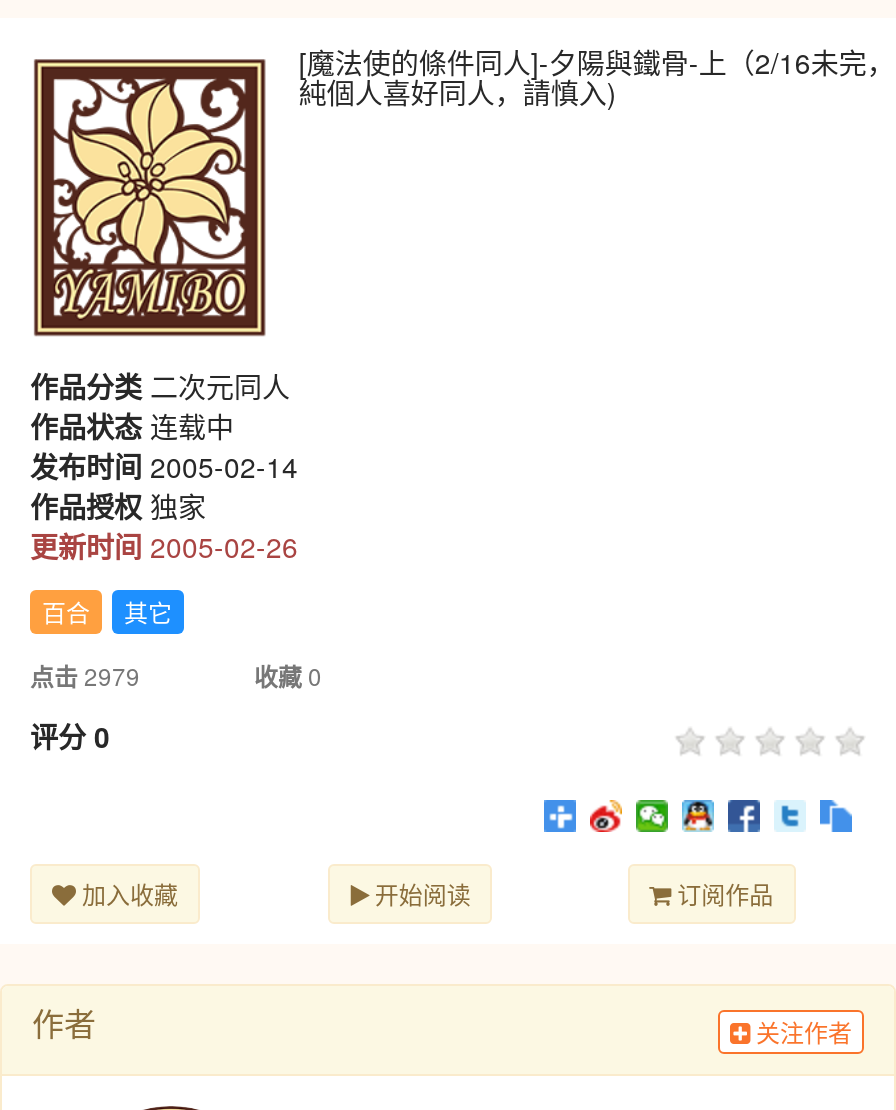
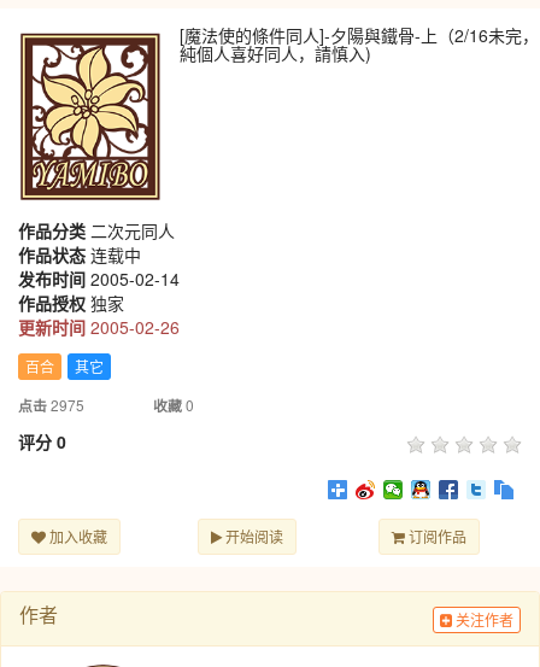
[30,659,140,695] 点击2979 -> [18,395,84,417] 点击2975

